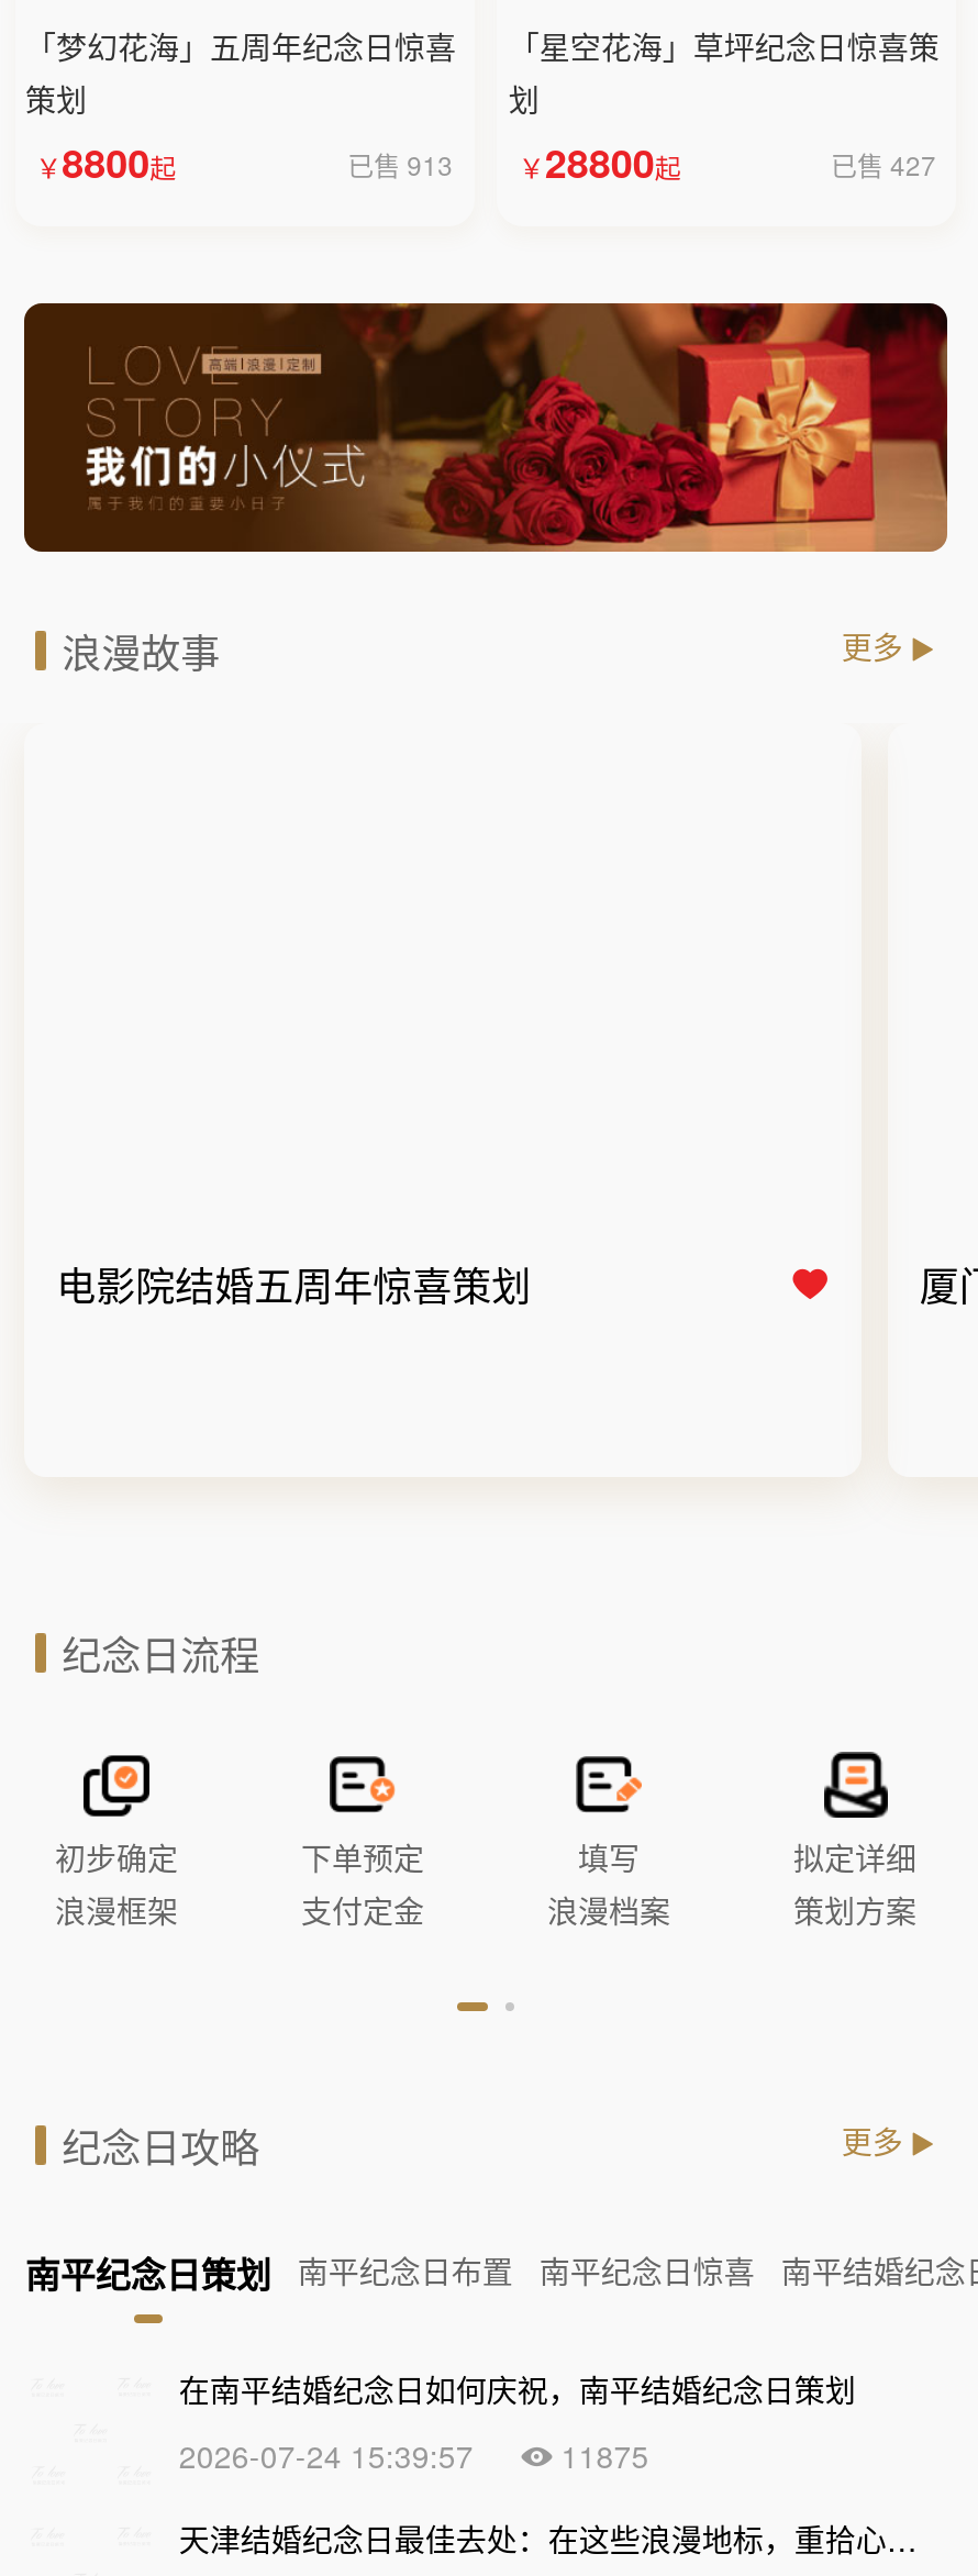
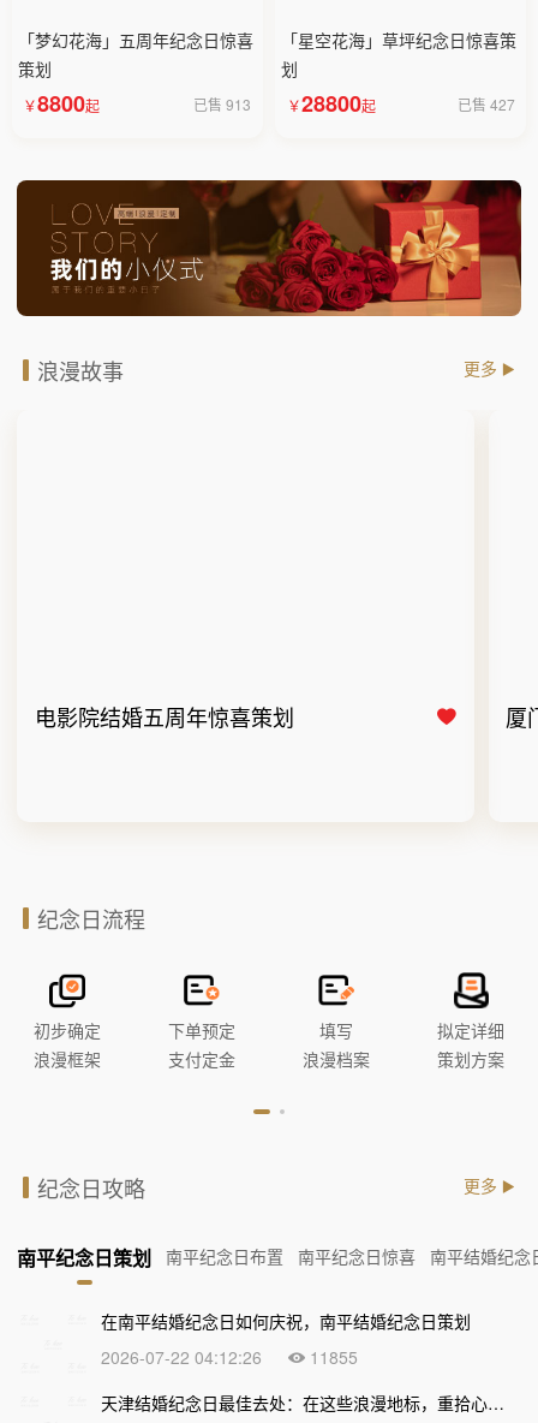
[179,2433,482,2477] 2026-07-24 15:39:57 -> [101,1345,267,1369] 2026-07-22 04:12:26
[552,2433,649,2477] 11875 -> [305,1345,358,1369] 11855

